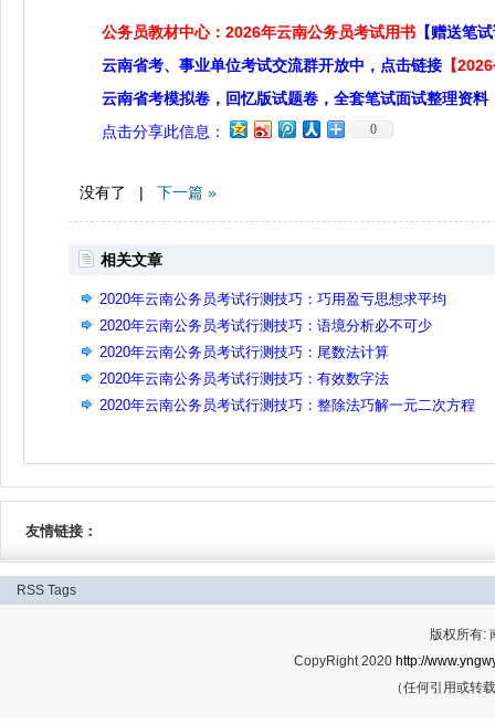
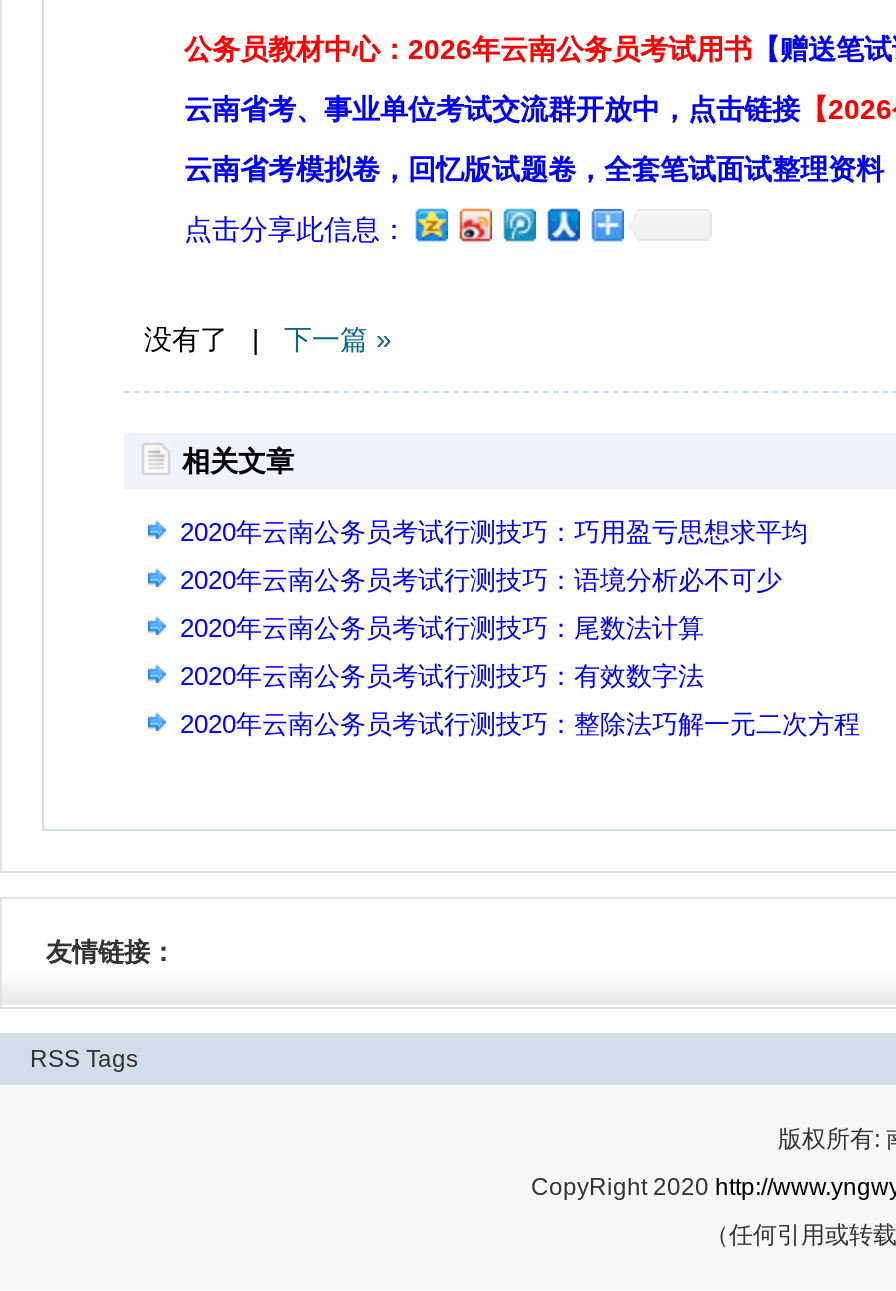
[370,122,376,137] 0 -> none

